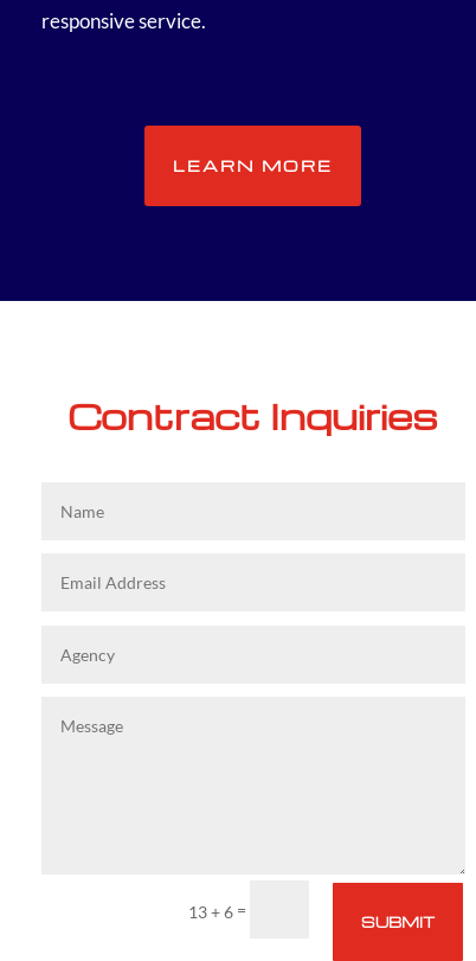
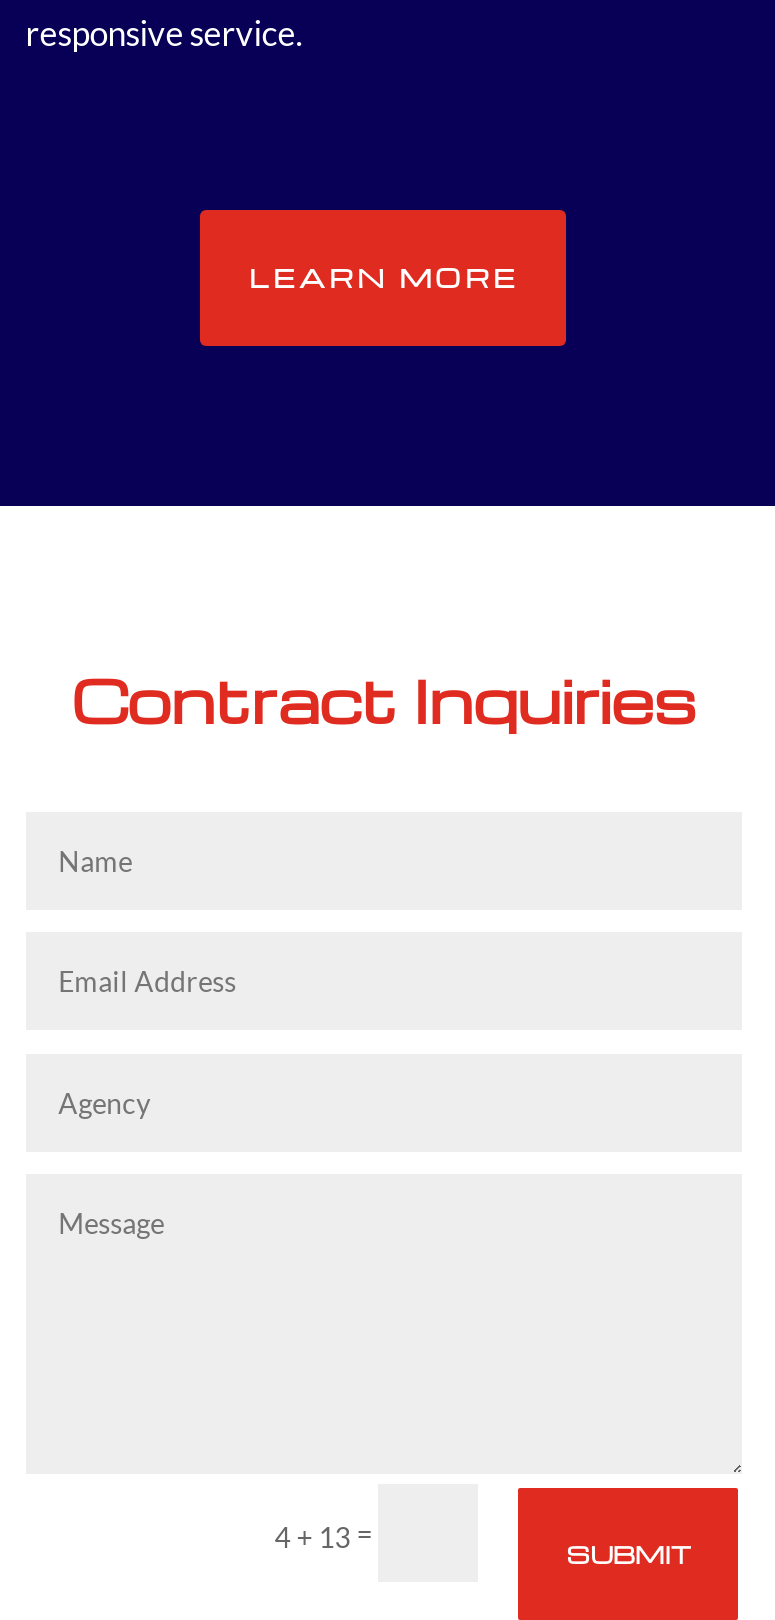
[189,900,250,922] 13 + 6 = -> [274,1516,378,1554] 4 + 13 =

